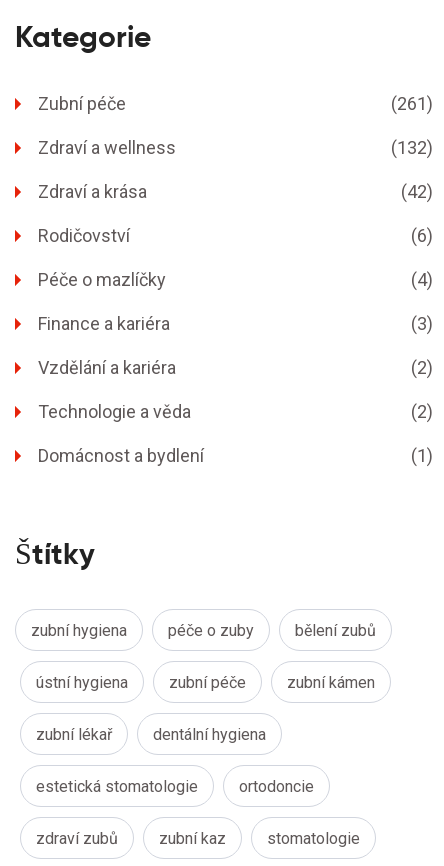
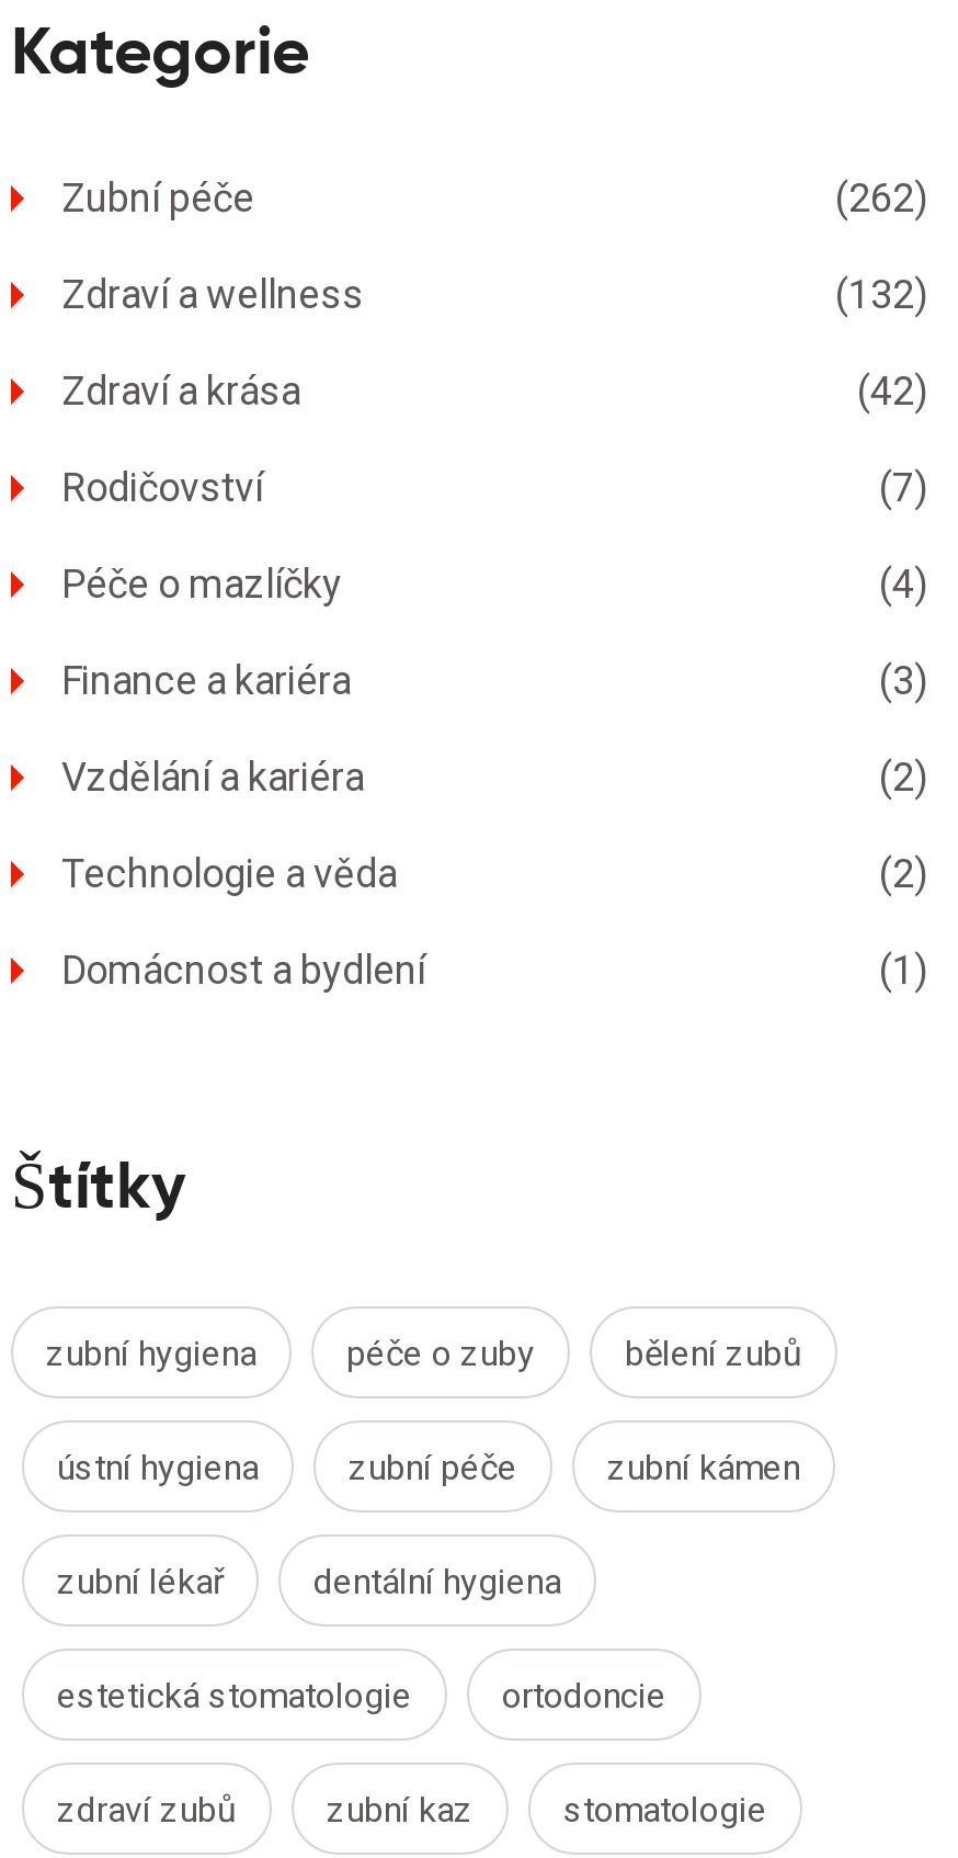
[391,93,433,114] (261) -> [835,175,927,221] (262)
[411,225,433,246] (6) -> [879,464,927,510] (7)

